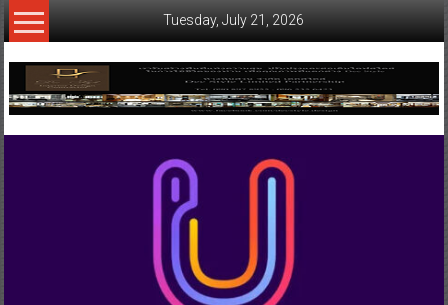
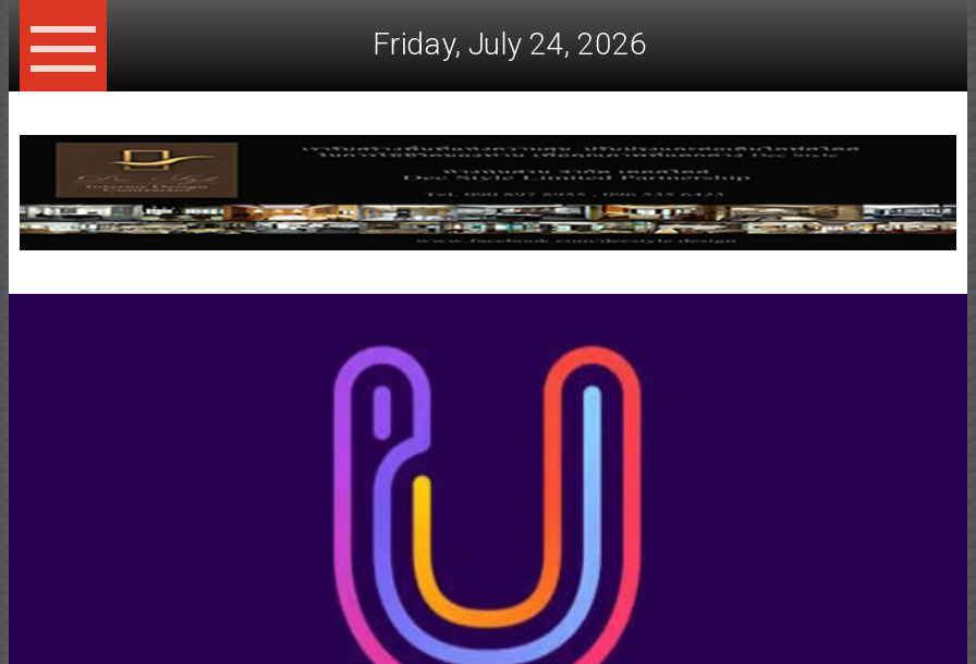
[163,12,304,28] Tuesday, July 21, 2026 -> [372,26,647,61] Friday, July 24, 2026

